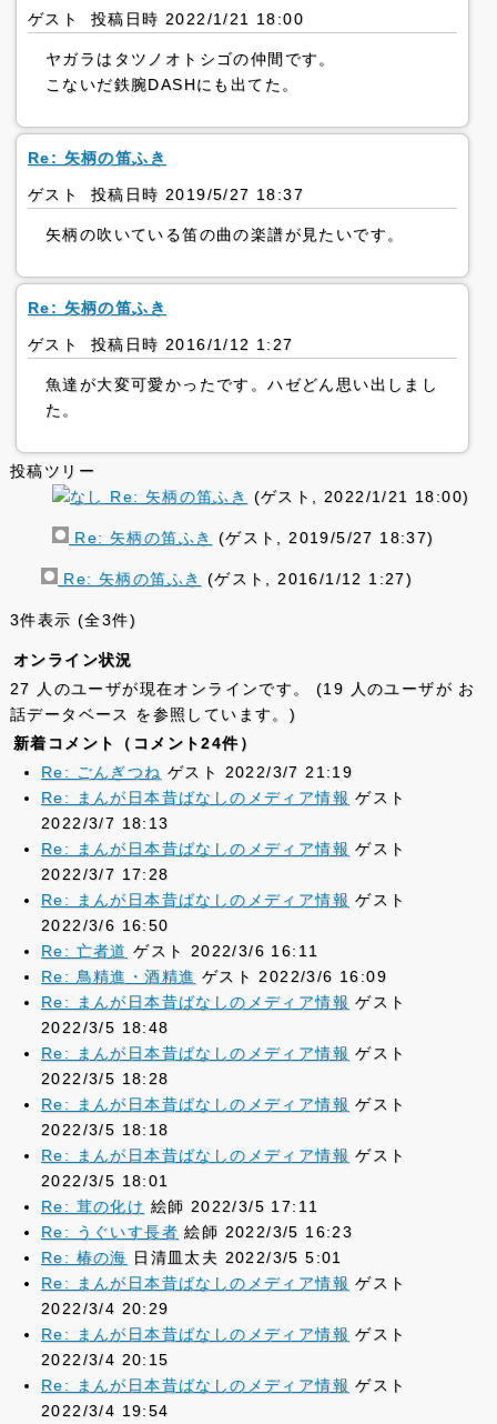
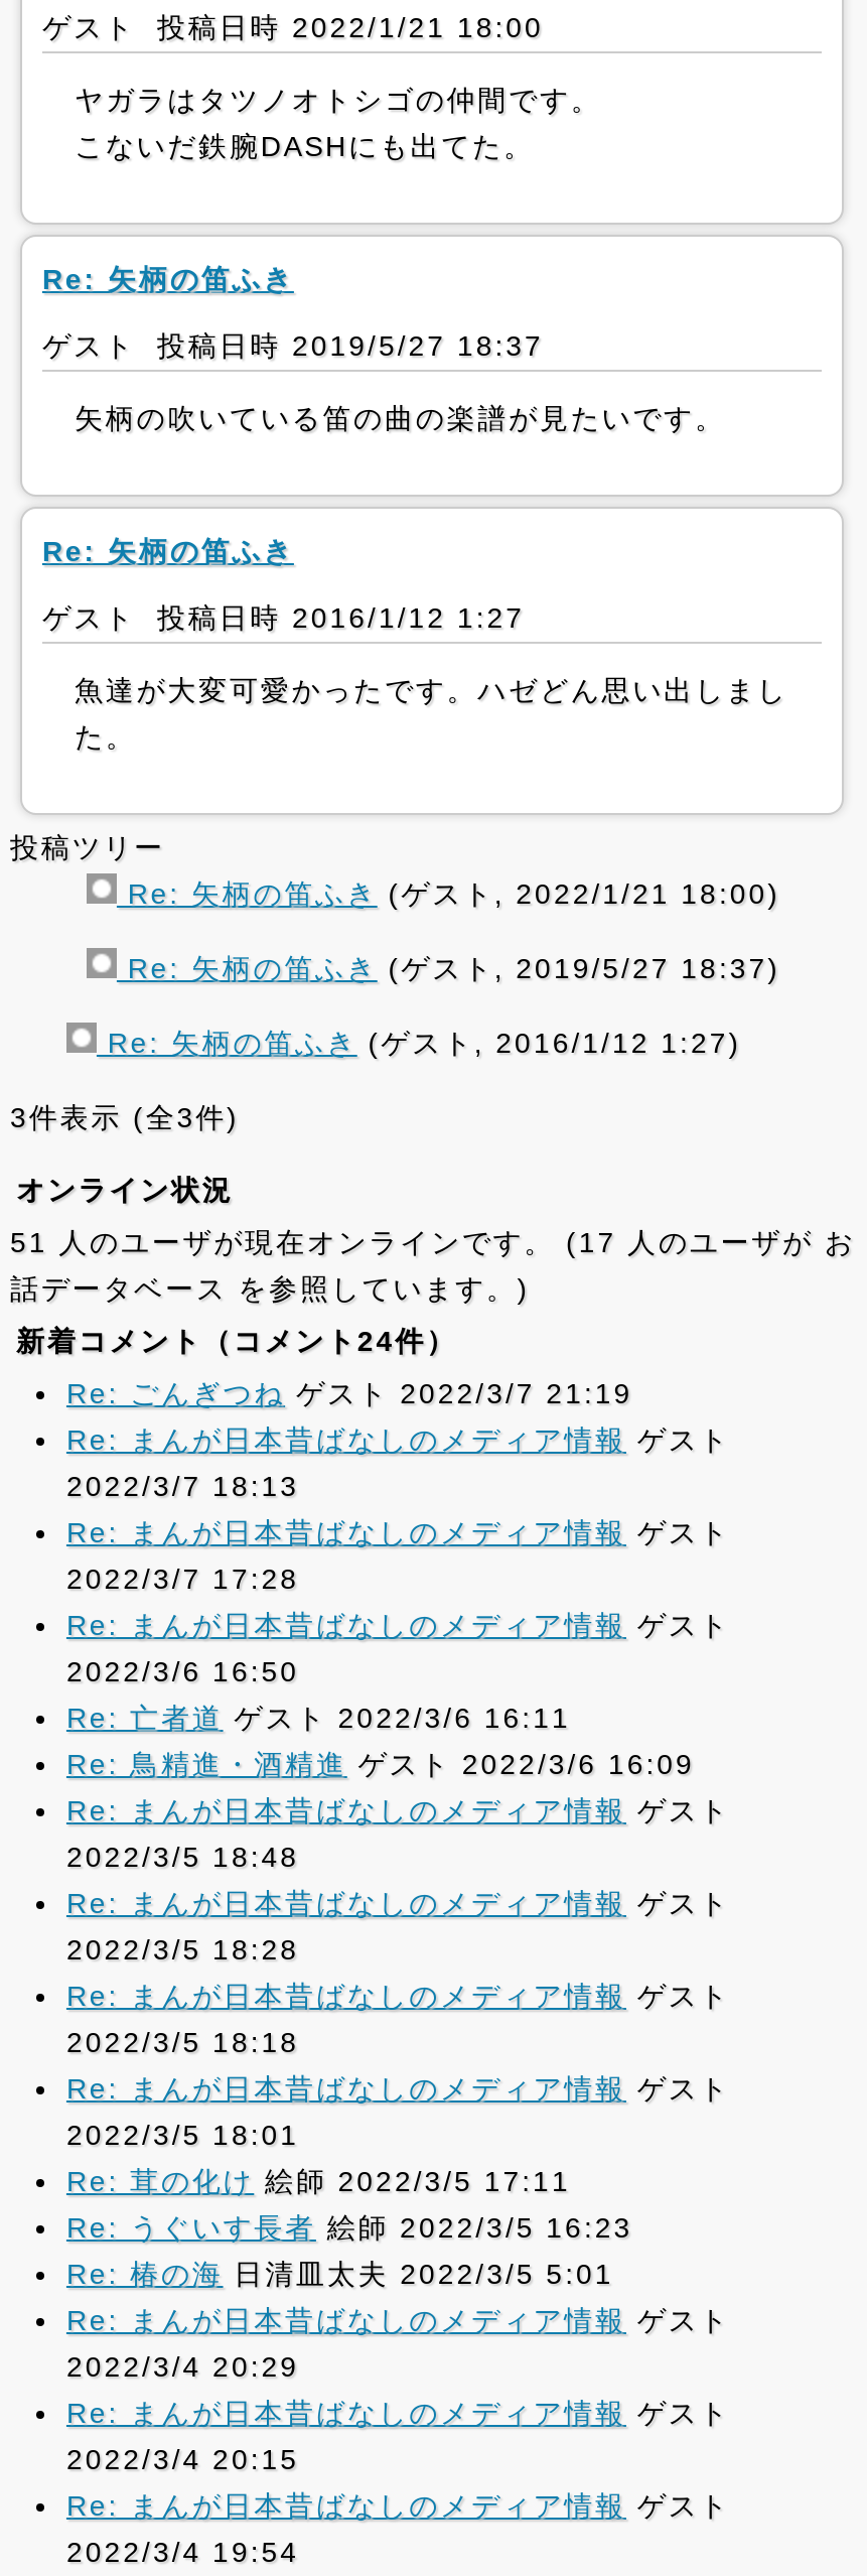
[10,680,476,698] 27 人のユーザが現在オンラインです。 (19 人のユーザが お -> [10,1226,856,1258] 51 人のユーザが現在オンラインです。 (17 人のユーザが お

